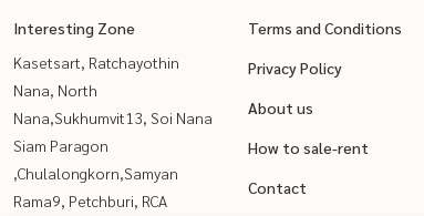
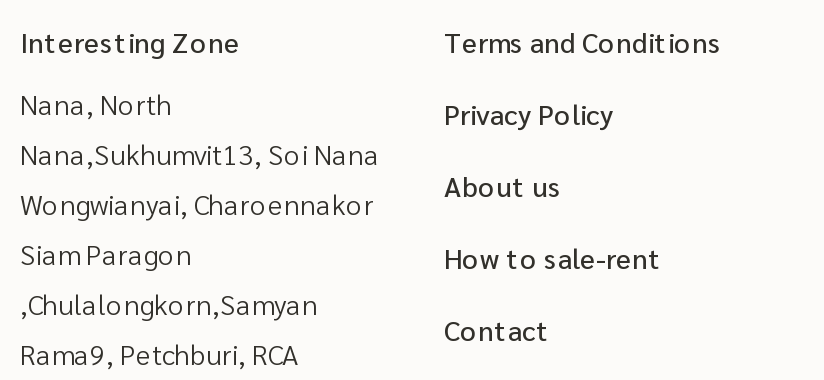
[13,52,179,71] Kasetsart, Ratchayothin -> none
moved [13,79,213,127] -> [20,85,380,171]: Nana, North | Nana,Sukhumvit13, Soi Nana
none -> [20,185,374,221] Wongwianyai, Charoennakor

